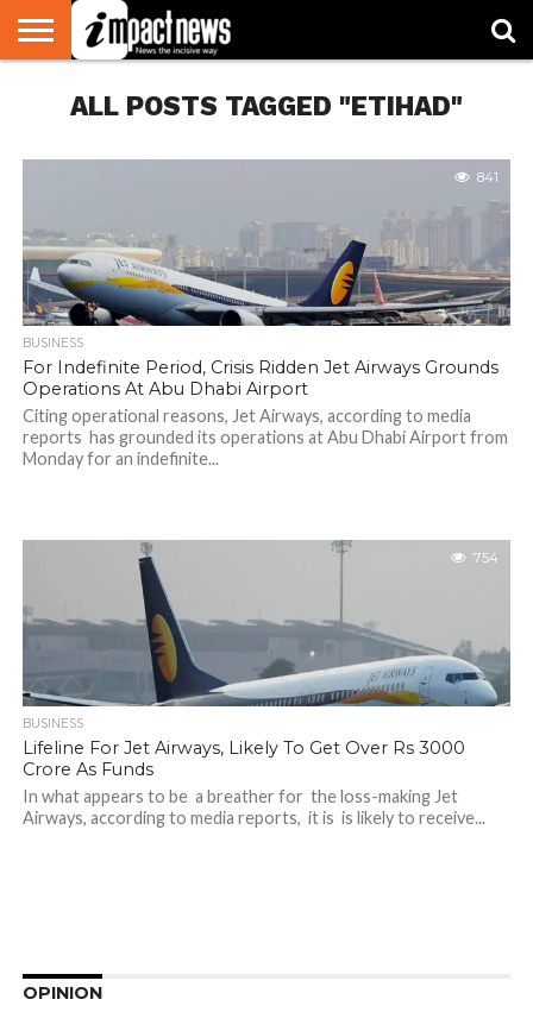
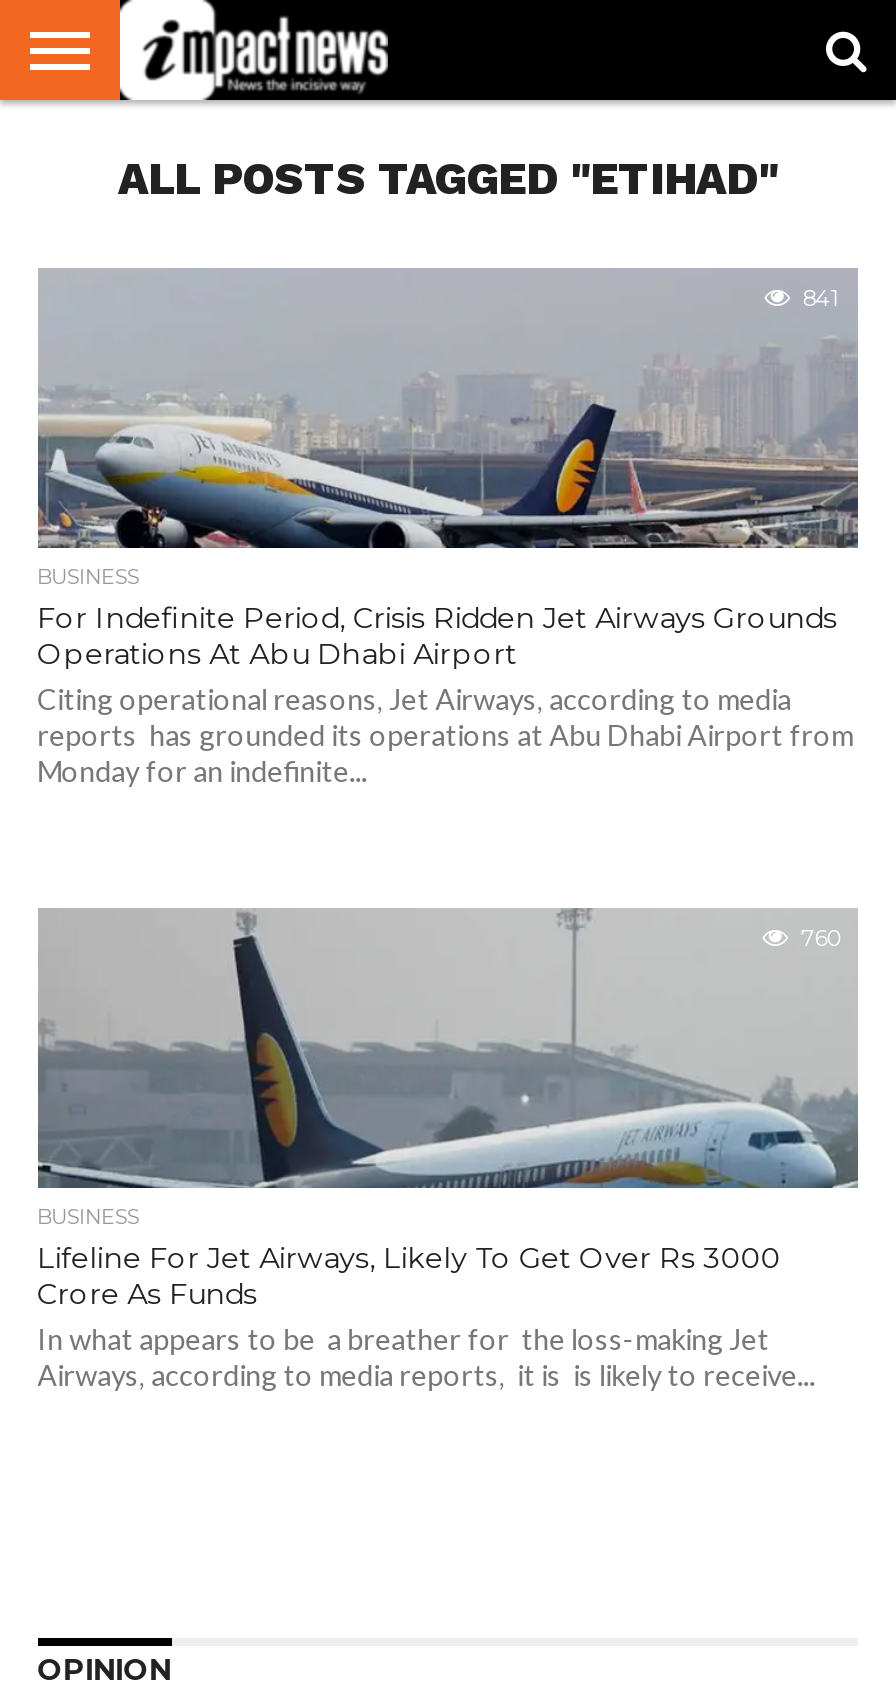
[474,549,499,566] 754 -> [801,924,839,952] 760

